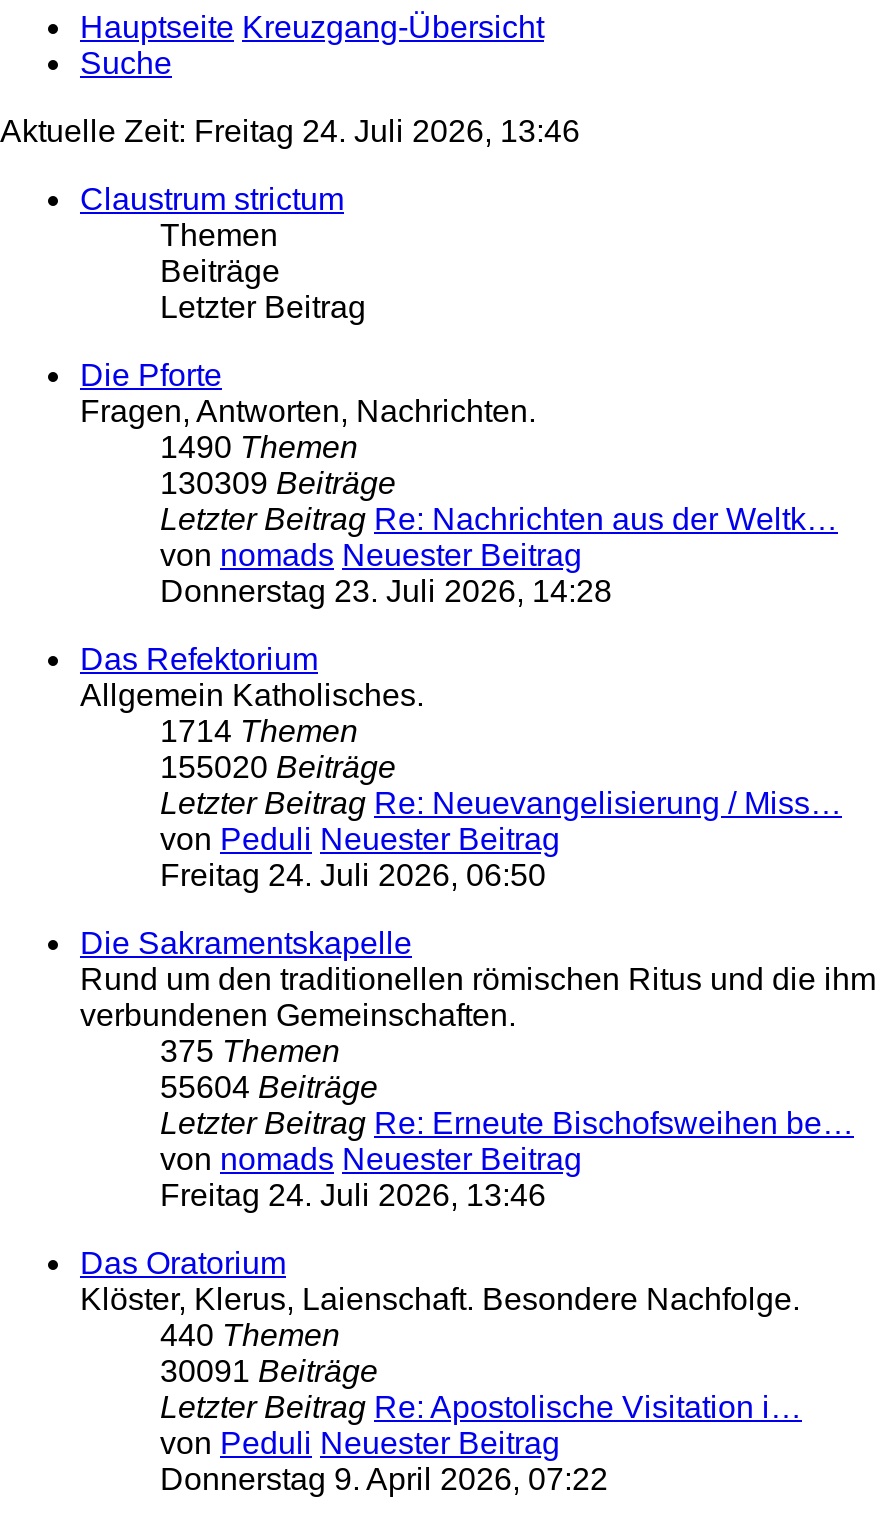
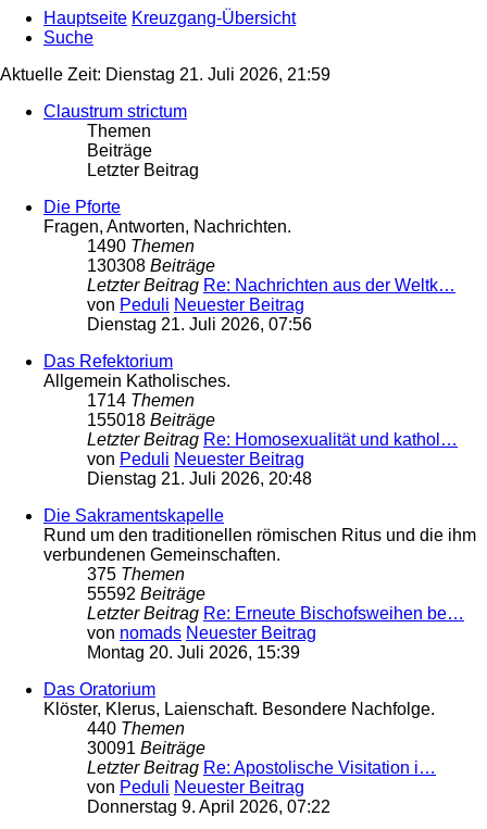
[0,115,580,149] Aktuelle Zeit: Freitag 24. Juli 2026, 13:46 -> [0,66,330,84] Aktuelle Zeit: Dienstag 21. Juli 2026, 21:59
[160,467,396,501] 130309 Beiträge -> [87,257,215,275] 130308 Beiträge
[160,539,582,573] von nomads Neuester Beitrag -> [87,296,304,315] von Peduli Neuester Beitrag
[160,575,612,609] Donnerstag 23. Juli 2026, 14:28 -> [87,316,312,334] Dienstag 21. Juli 2026, 07:56
[160,751,396,785] 155020 Beiträge -> [87,411,215,430] 155018 Beiträge
[160,787,842,821] Letzter Beitrag Re: Neuevangelisierung / Miss… -> [87,431,458,449] Letzter Beitrag Re: Homosexualität und kathol…
[160,859,546,893] Freitag 24. Juli 2026, 06:50 -> [87,470,312,488] Dienstag 21. Juli 2026, 20:48
[160,1071,378,1105] 55604 Beiträge -> [87,585,205,604] 55592 Beiträge
[160,1179,546,1213] Freitag 24. Juli 2026, 13:46 -> [87,644,300,662] Montag 20. Juli 2026, 15:39

